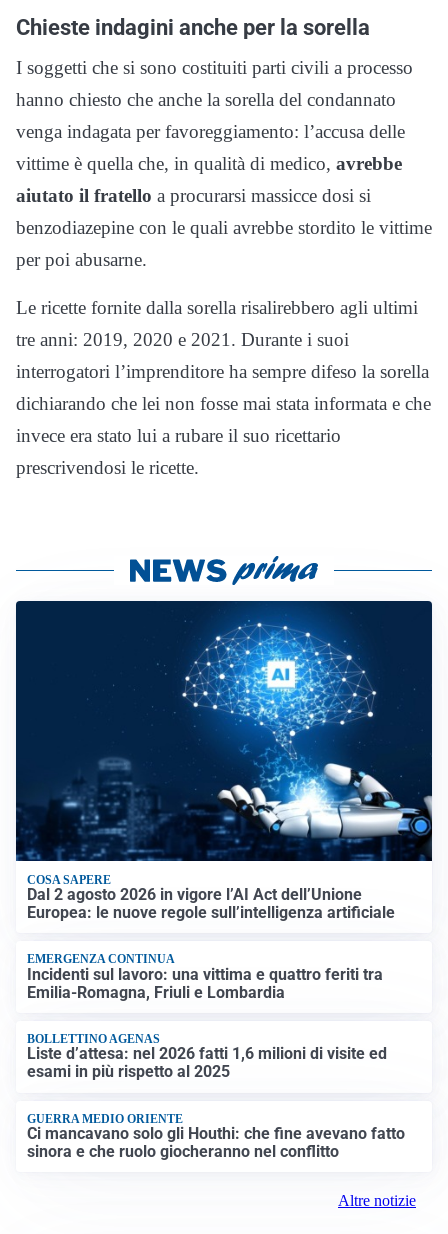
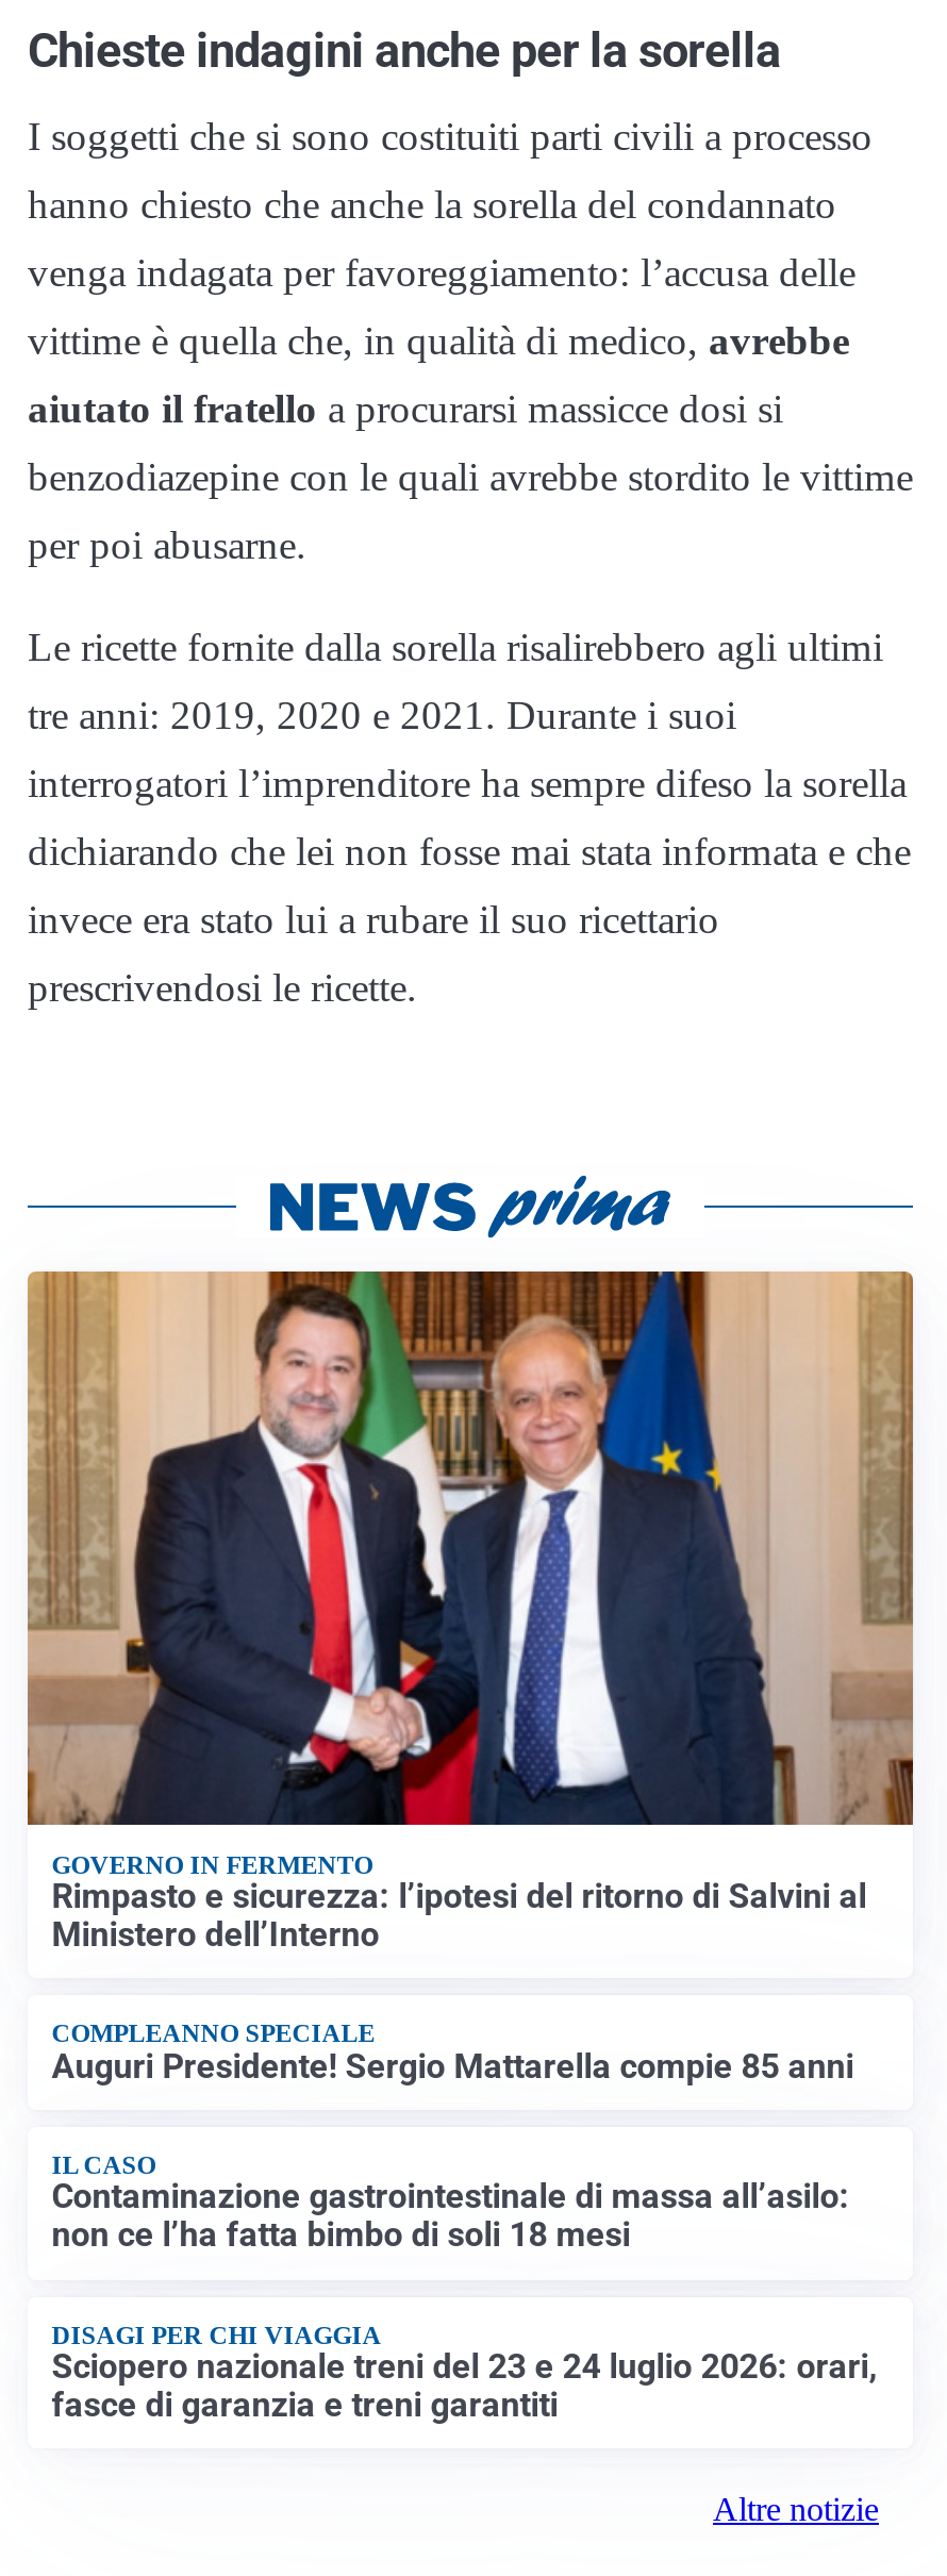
[15,600,433,922] [image] | COSA SAPERE | Dal 2 agosto 2026 in vigore l’AI Act dell’Unione | Europea: le nuove regole sull’intelligenza artificiale -> [26,1269,915,1955] [image] | GOVERNO IN FERMENTO | Rimpasto e sicurezza: l’ipotesi del ritorno di Salvini al | Ministero dell’Interno
[27,952,383,1002] EMERGENZA CONTINUA | Incidenti sul lavoro: una vittima e quattro feriti tra | Emilia-Romagna, Friuli e Lombardia -> [51,2019,854,2086] COMPLEANNO SPECIALE | Auguri Presidente! Sergio Mattarella compie 85 anni
[27,1032,387,1081] BOLLETTINO AGENAS | Liste d’attesa: nel 2026 fatti 1,6 milioni di visite ed | esami in più rispetto al 2025 -> [51,2151,850,2256] IL CASO | Contaminazione gastrointestinale di massa all’asilo: | non ce l’ha fatta bimbo di soli 18 mesi
[27,1112,405,1161] GUERRA MEDIO ORIENTE | Ci mancavano solo gli Houthi: che fine avevano fatto | sinora e che ruolo giocheranno nel conflitto -> [51,2320,877,2425] DISAGI PER CHI VIAGGIA | Sciopero nazionale treni del 23 e 24 luglio 2026: orari, | fasce di garanzia e treni garantiti

